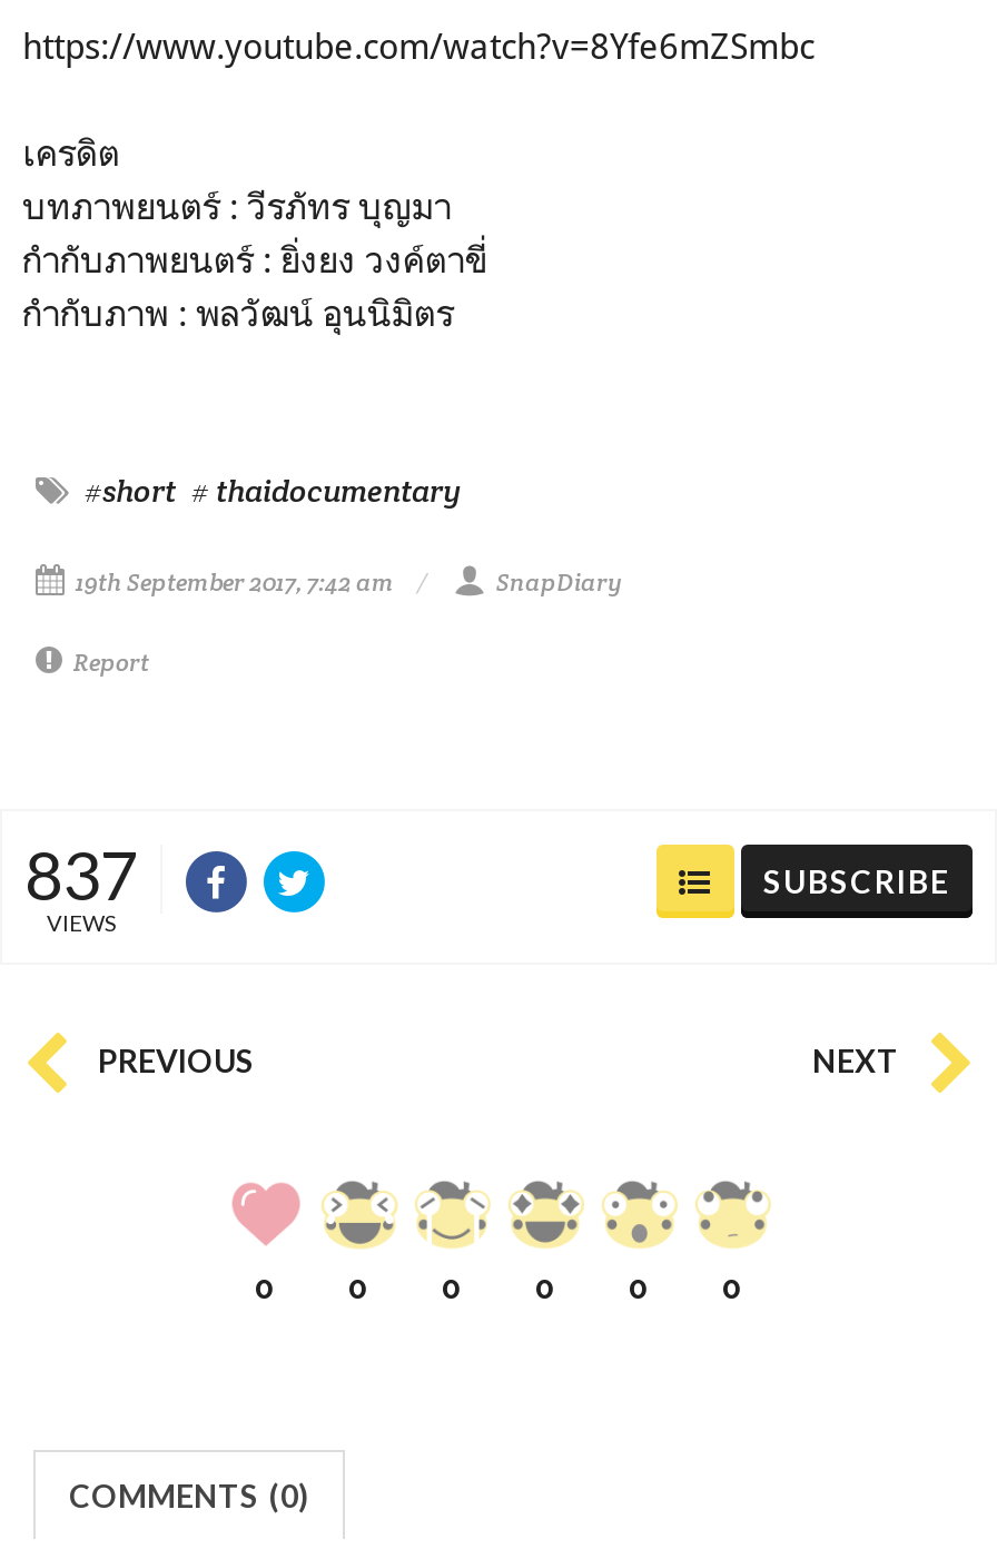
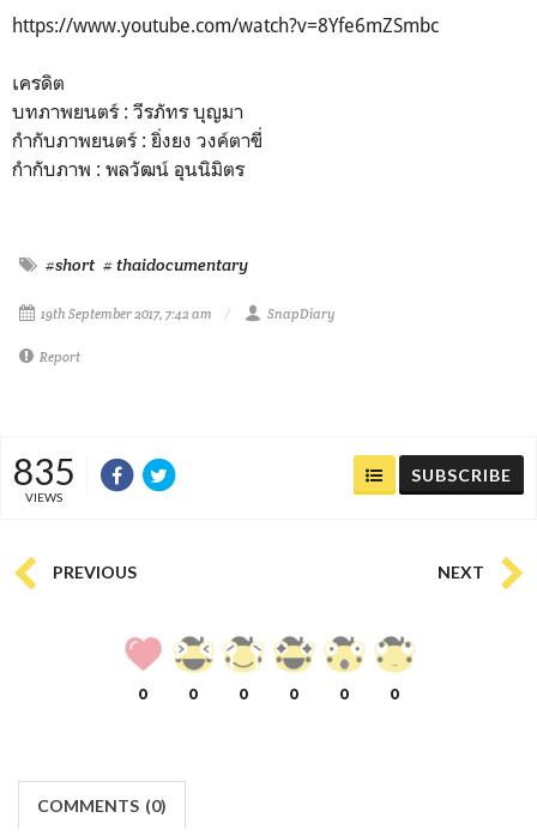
[24,833,138,914] 837 -> [13,449,74,492] 835

